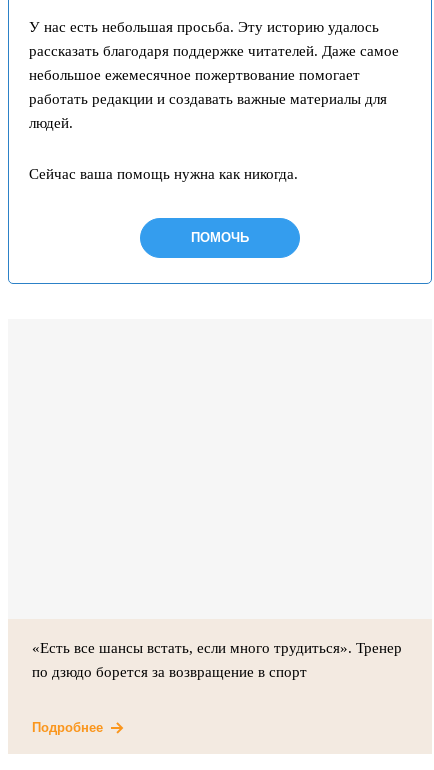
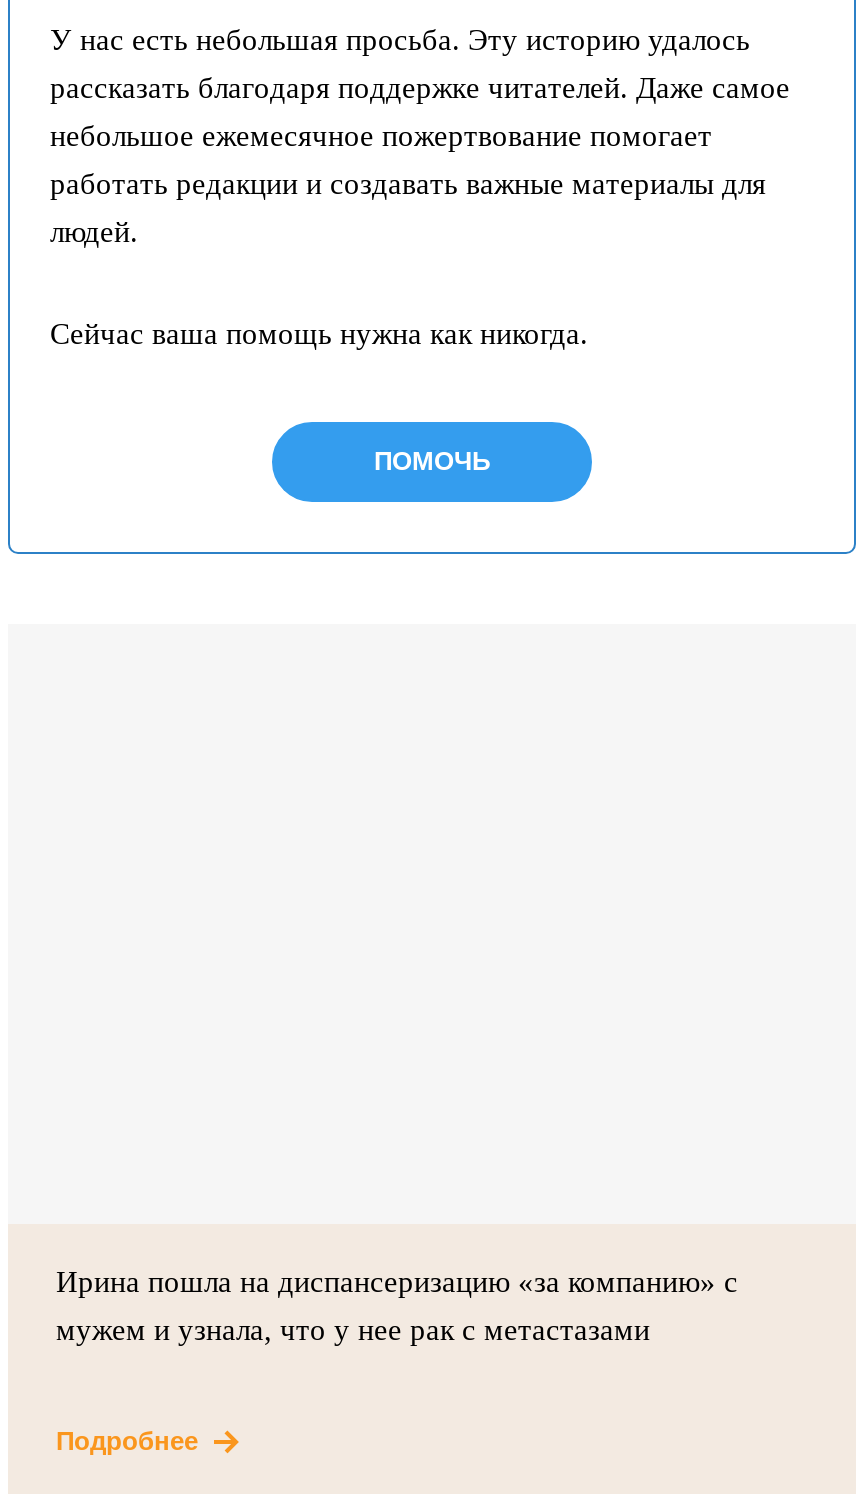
[32,640,402,656] «Есть все шансы встать, если много трудиться». Тренер -> [56,1266,738,1298] Ирина пошла на диспансеризацию «за компанию» с
[32,664,307,680] по дзюдо борется за возвращение в спорт -> [56,1314,650,1346] мужем и узнала, что у нее рак с метастазами

